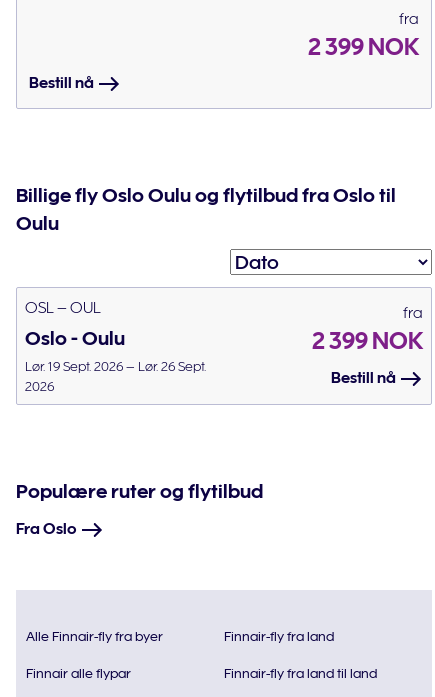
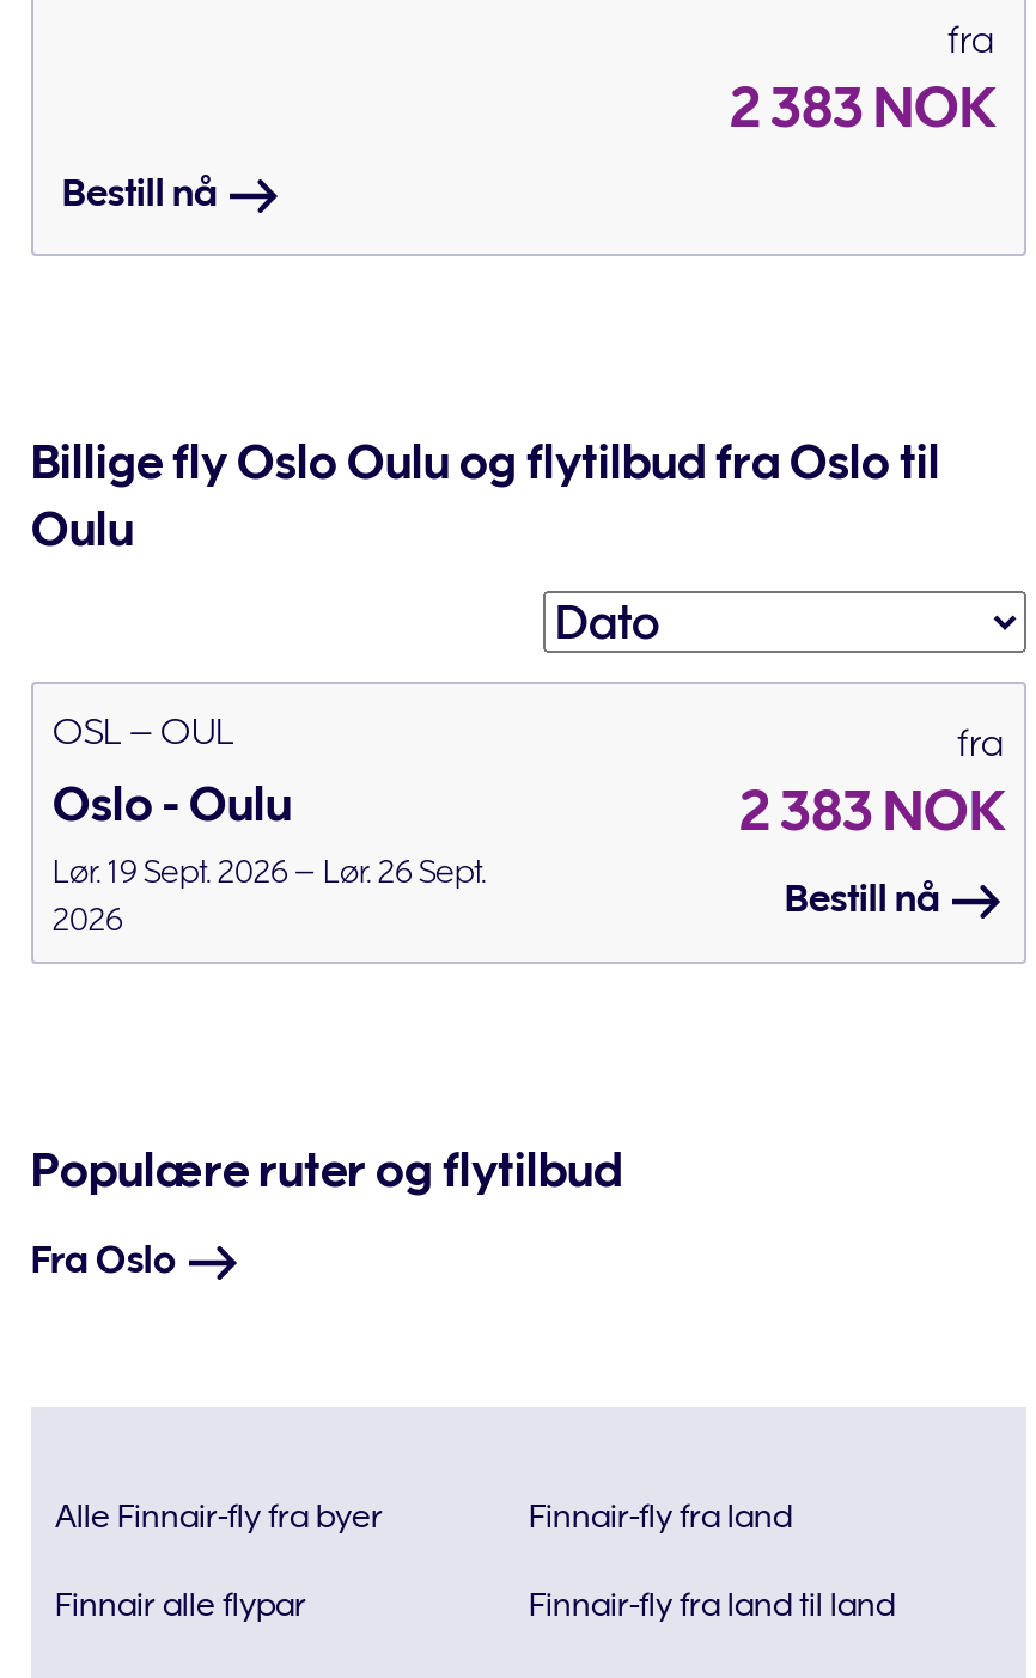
[308,33,419,60] 2 399 NOK -> [730,74,995,139] 2 383 NOK
[312,327,423,354] 2 399 NOK -> [739,777,1005,842] 2 383 NOK

